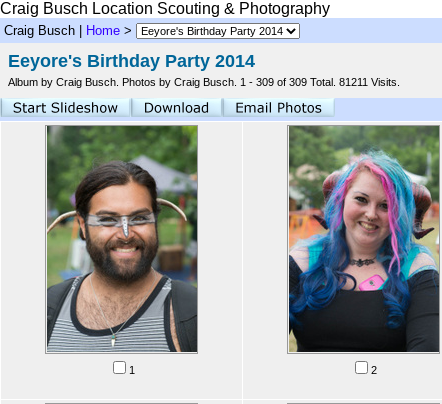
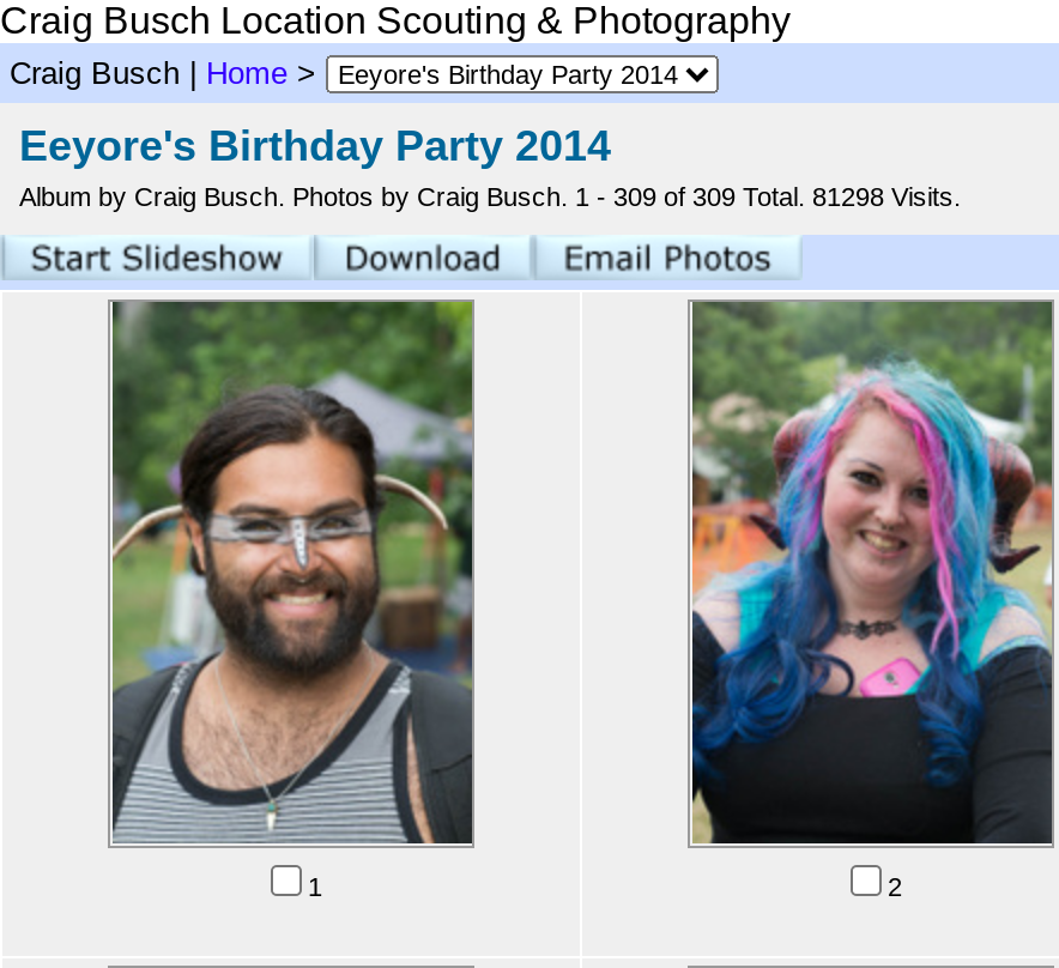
[8,76,400,88] Album by Craig Busch. Photos by Craig Busch. 1 - 309 of 309 Total. 81211 Visits. -> [19,182,961,211] Album by Craig Busch. Photos by Craig Busch. 1 - 309 of 309 Total. 81298 Visits.

